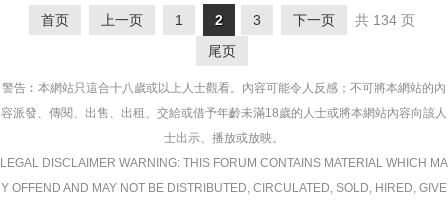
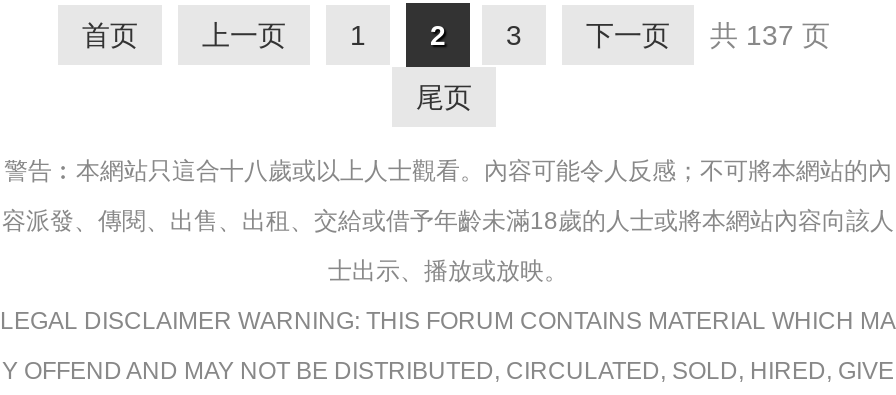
[41,12,419,28] 首页 上一页 1 2 3 下一页 共 134 页 -> [82,19,838,51] 首页 上一页 1 2 3 下一页 共 137 页

